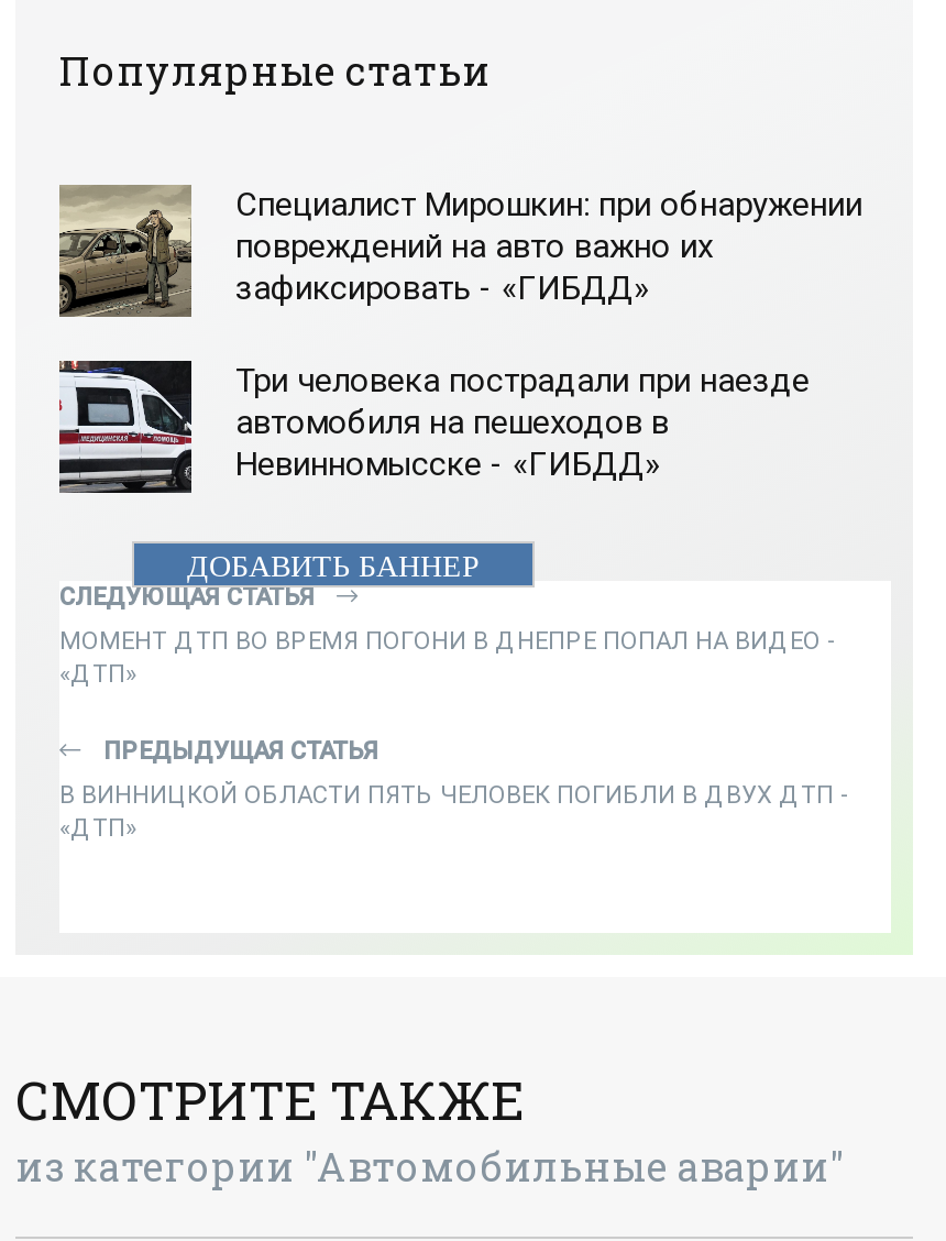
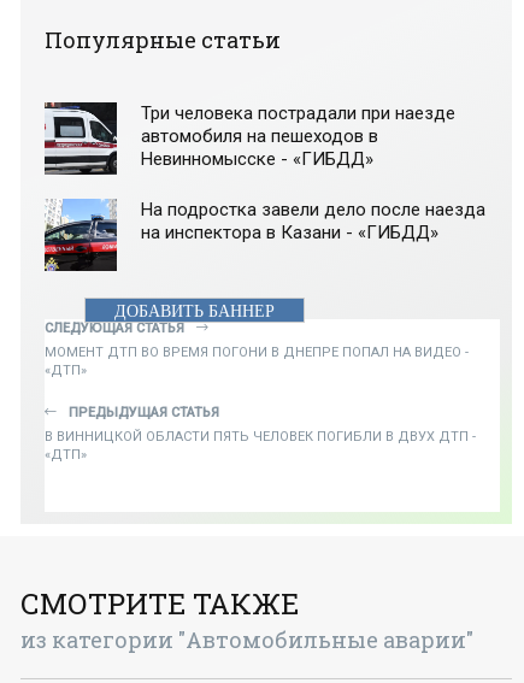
[57,183,862,319] [image] | Специалист Мирошкин: при обнаружении | повреждений на авто важно их | зафиксировать - «ГИБДД» -> none
moved [53,359,810,497] -> [41,101,455,177]: [image] | Три человека пострадали при наезде | автомобиля на пешеходов в | Невинномысске - «ГИБДД»
none -> [43,199,485,271] [image] | На подростка завели дело после наезда | на инспектора в Казани - «ГИБДД»

